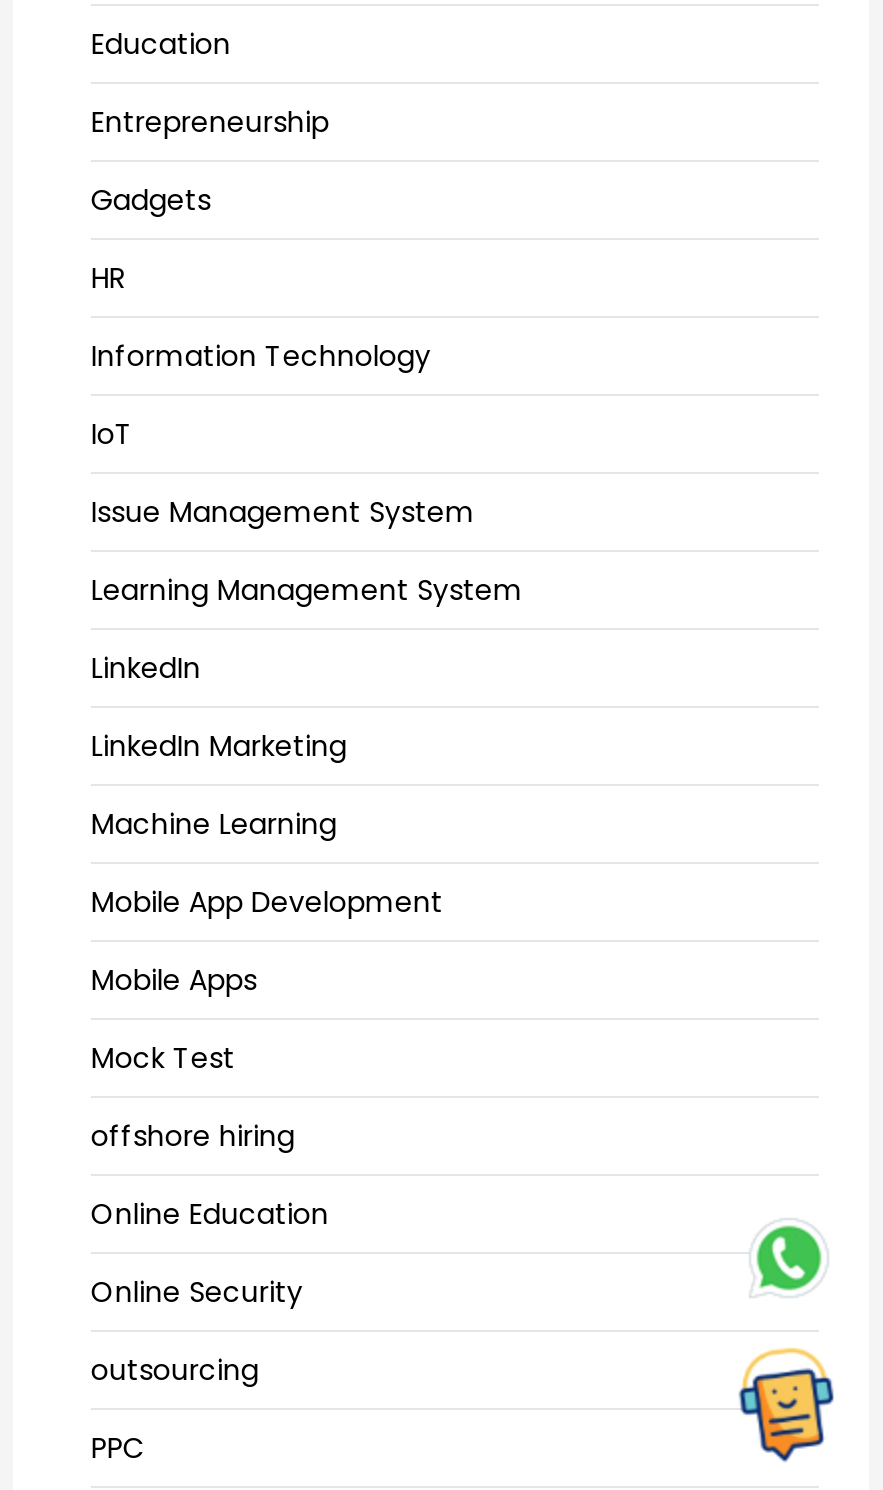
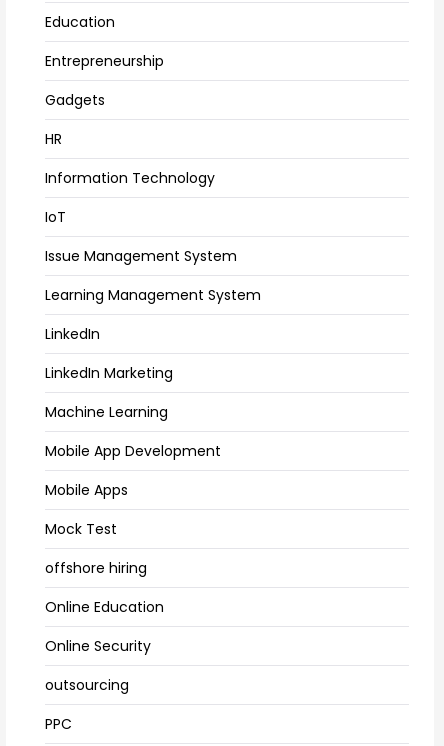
[749,1222,825,1298] [image] -> none
[737,1346,837,1464] [image] -> none

